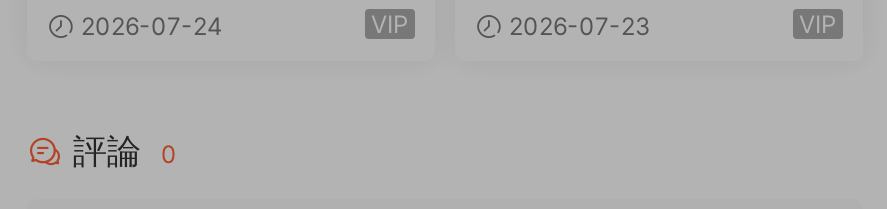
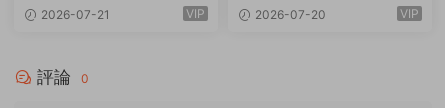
[75,11,223,41] 2026-07-24 -> [38,7,110,22] 2026-07-21
[503,11,651,41] 2026-07-23 -> [252,7,326,22] 2026-07-20

